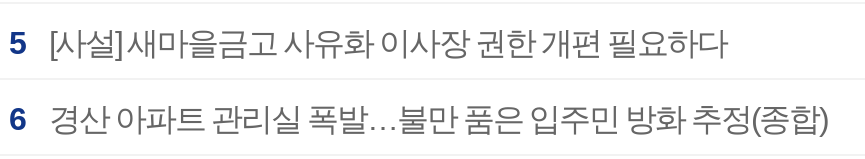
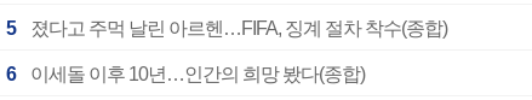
[49,26,727,60] [사설] 새마을금고 사유화 이사장 권한 개편 필요하다 -> [30,18,447,39] 졌다고 주먹 날린 아르헨…FIFA, 징계 절차 착수(종합)
[49,102,827,136] 경산 아파트 관리실 폭발…불만 품은 입주민 방화 추정(종합) -> [30,64,365,84] 이세돌 이후 10년…인간의 희망 봤다(종합)

